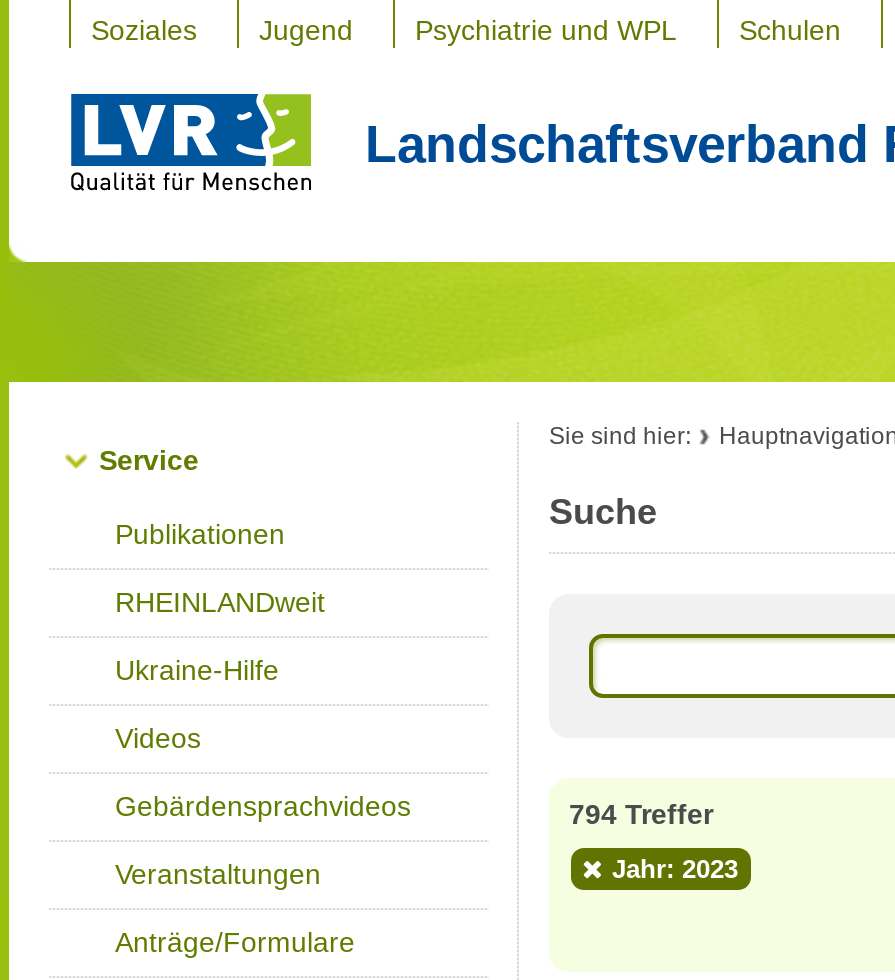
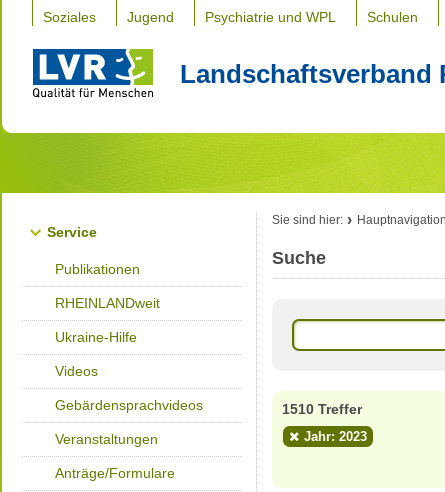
[569,798,713,830] 794 Treffer -> [282,401,362,417] 1510 Treffer

